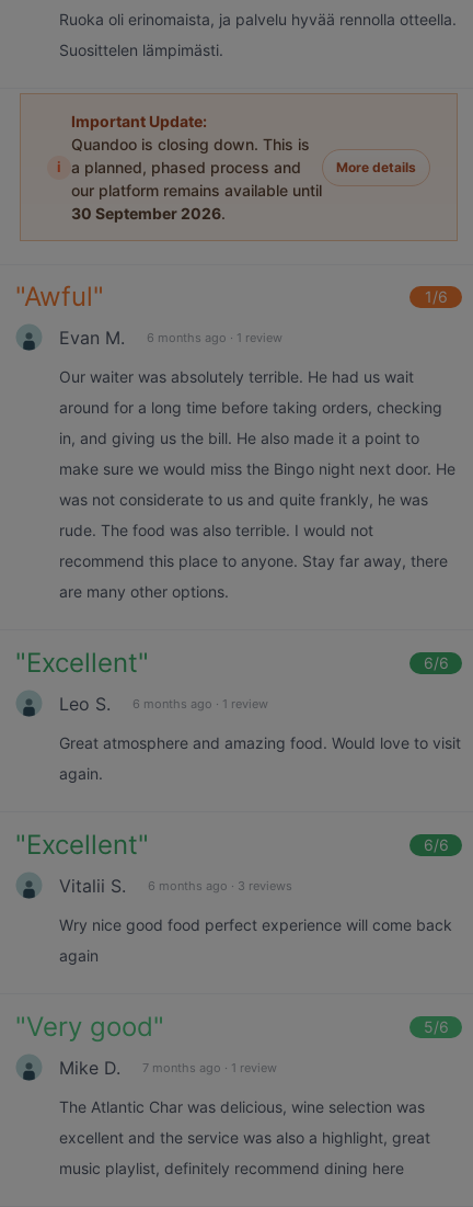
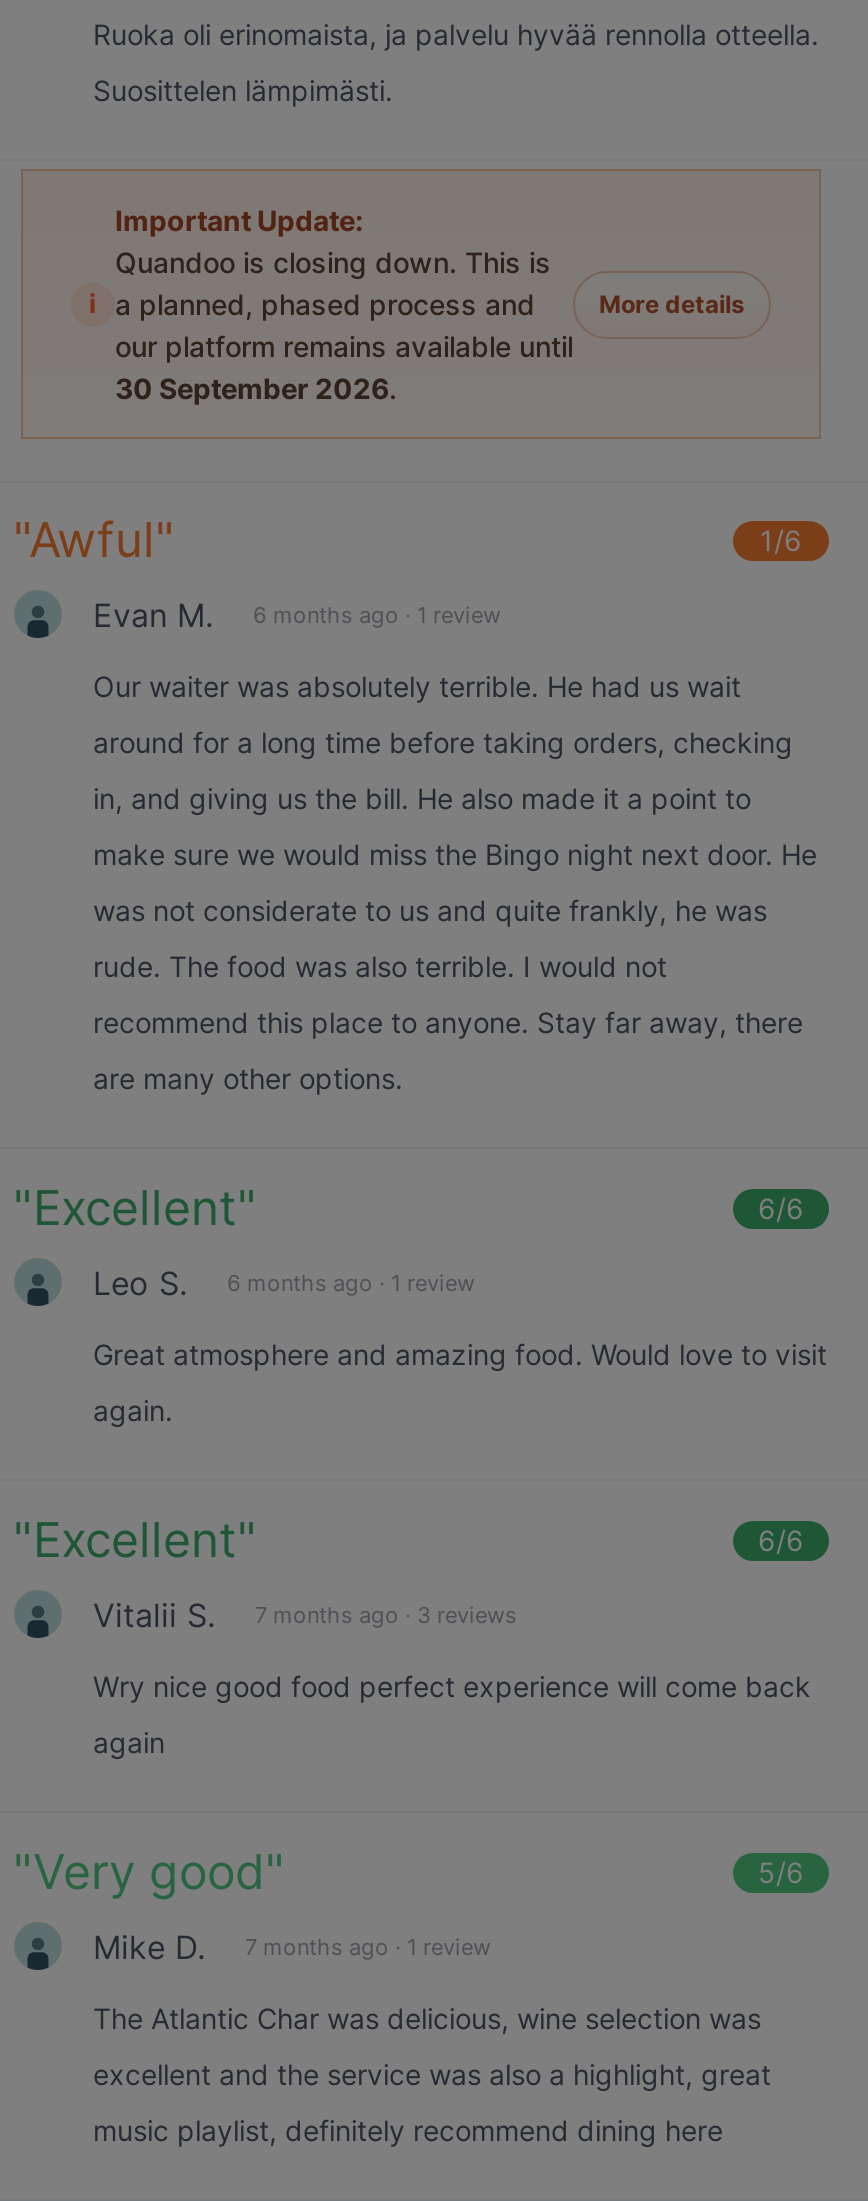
[148,878,292,893] 6 months ago · 3 reviews -> [255,1600,517,1628] 7 months ago · 3 reviews

